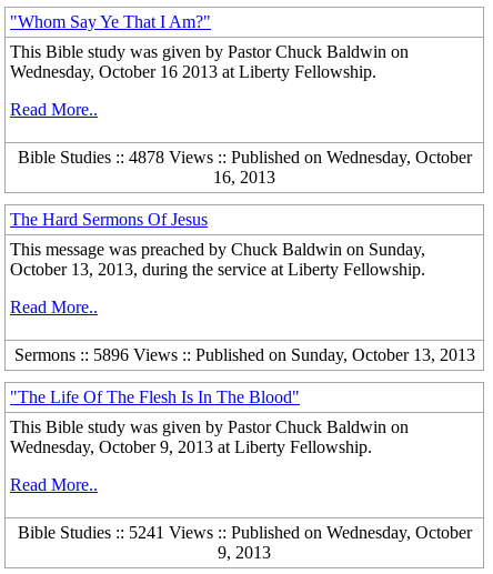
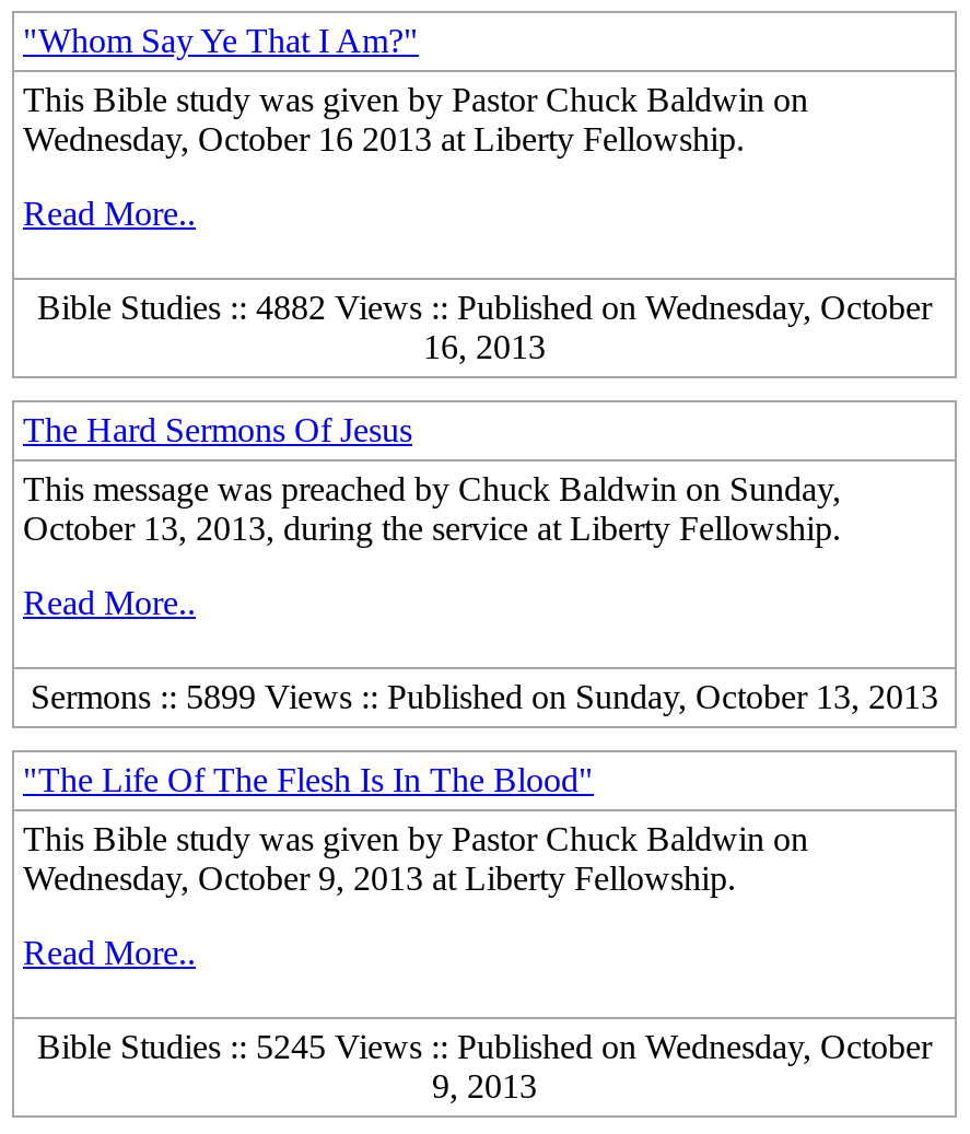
[17,148,471,166] Bible Studies :: 4878 Views :: Published on Wednesday, October -> [37,288,932,326] Bible Studies :: 4882 Views :: Published on Wednesday, October
[14,345,475,364] Sermons :: 5896 Views :: Published on Sunday, October 13, 2013 -> [31,678,938,715] Sermons :: 5899 Views :: Published on Sunday, October 13, 2013
[17,523,471,542] Bible Studies :: 5241 Views :: Published on Wednesday, October -> [37,1028,932,1065] Bible Studies :: 5245 Views :: Published on Wednesday, October

